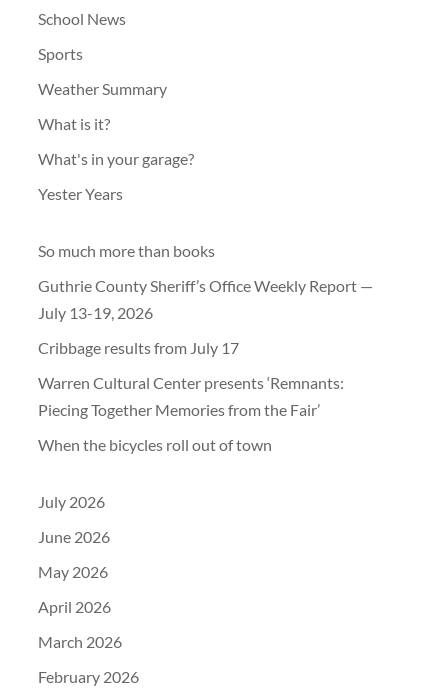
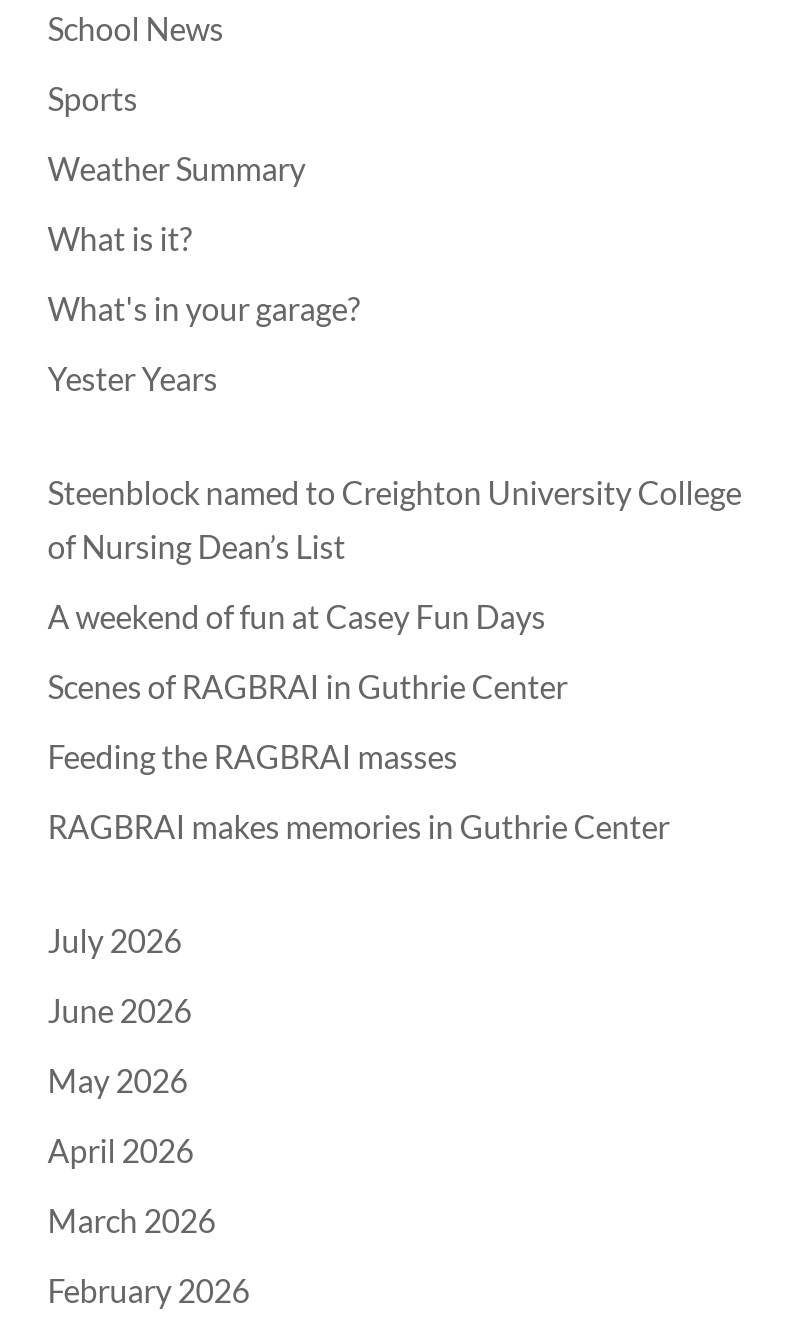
[38,241,215,260] So much more than books -> [48,473,742,565] Steenblock named to Creighton University College | of Nursing Dean’s List
[38,276,373,322] Guthrie County Sheriff’s Office Weekly Report — | July 13-19, 2026 -> [48,597,552,635] A weekend of fun at Casey Fun Days
[38,338,239,357] Cribbage results from July 17 -> [48,667,568,705] Scenes of RAGBRAI in Guthrie Center
[38,373,344,419] Warren Cultural Center presents ‘Remnants: | Piecing Together Memories from the Fair’ -> [48,737,458,775] Feeding the RAGBRAI masses
[38,435,272,454] When the bicycles roll out of town -> [48,807,670,845] RAGBRAI makes memories in Guthrie Center

